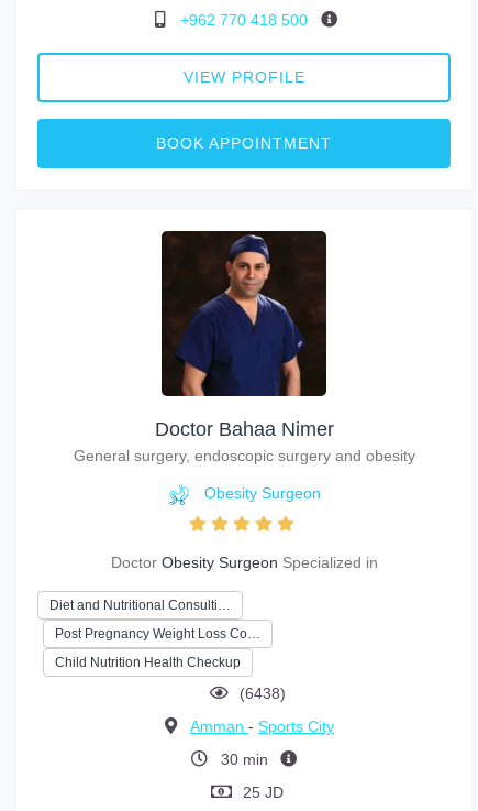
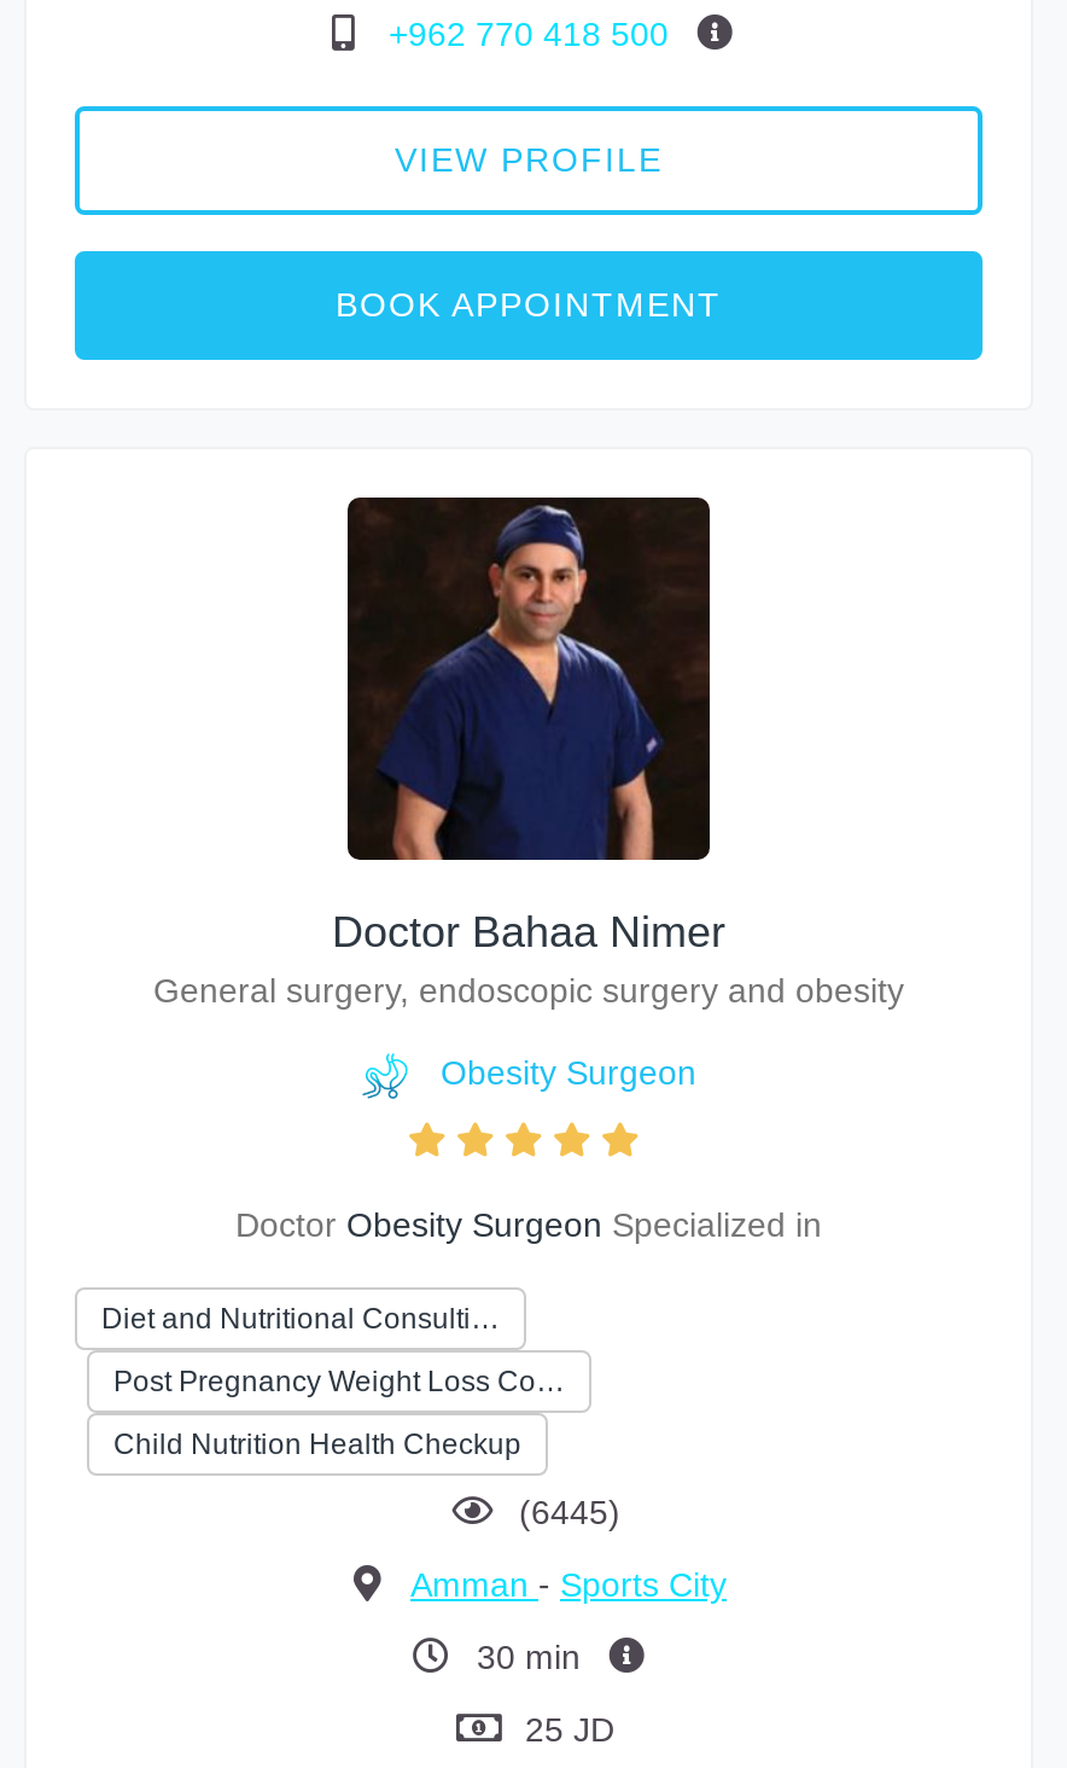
[235,684,286,702] (6438) -> [509,1493,620,1531] (6445)

